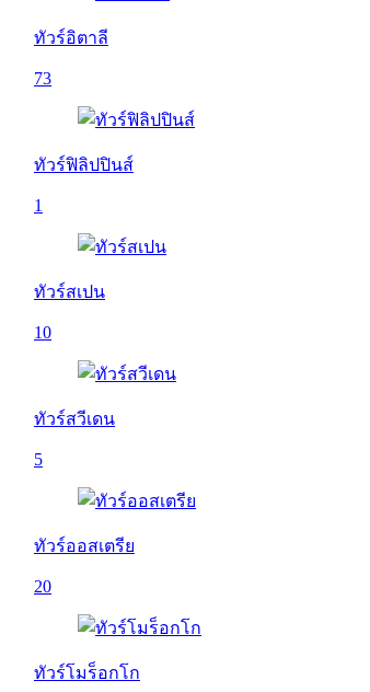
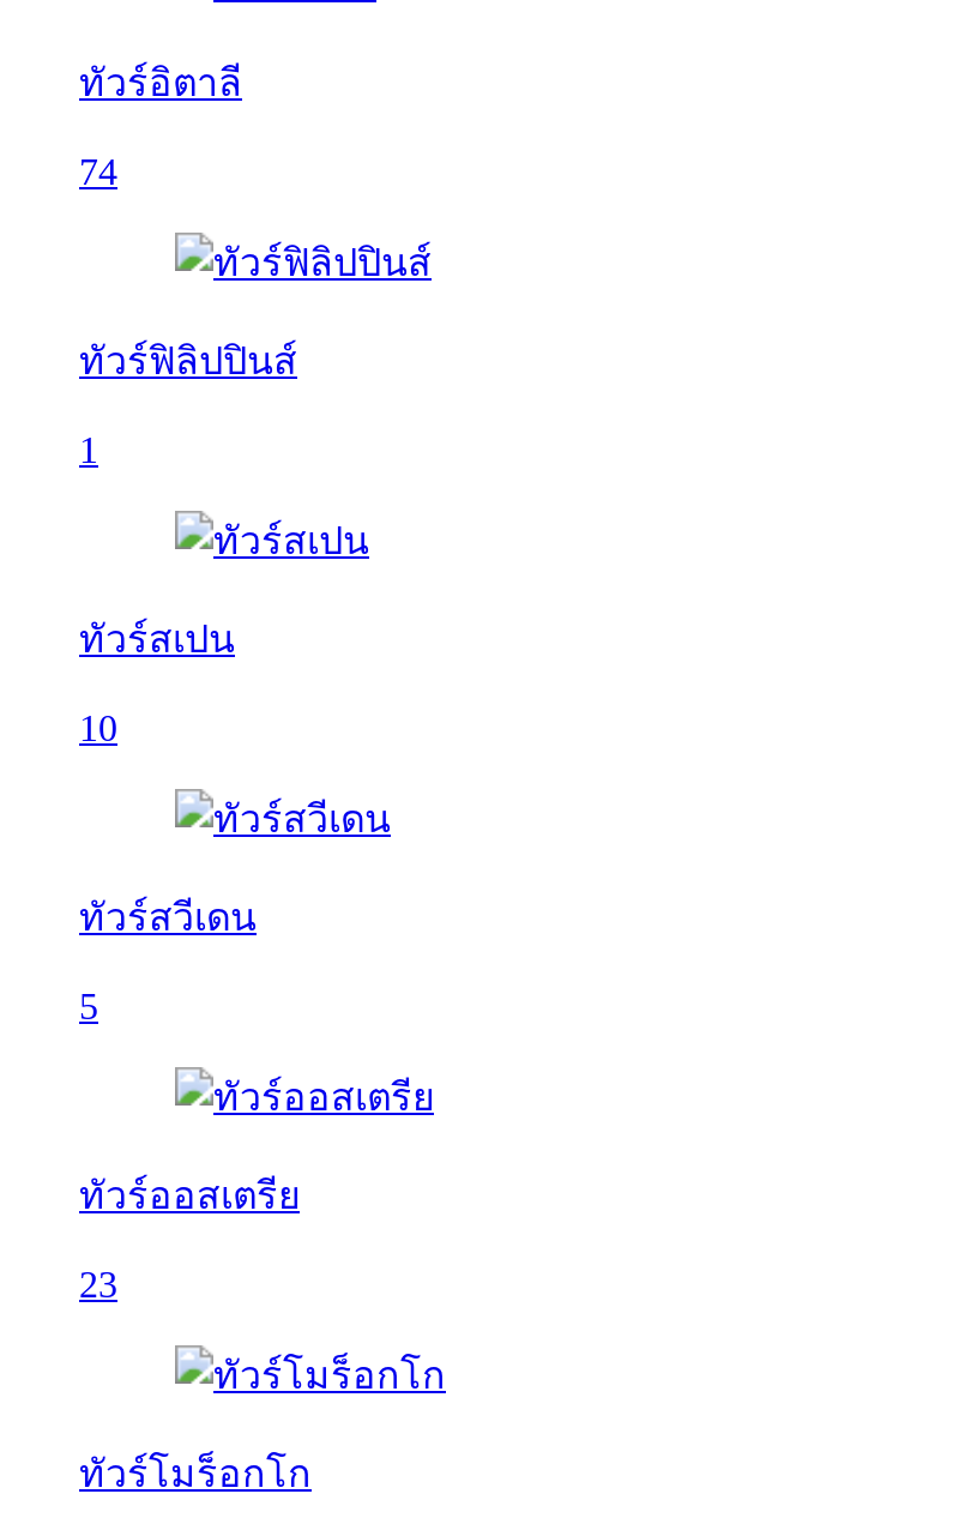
[34,69,51,88] 73 -> [79,151,117,192] 74
[34,577,51,596] 20 -> [79,1264,117,1305] 23

